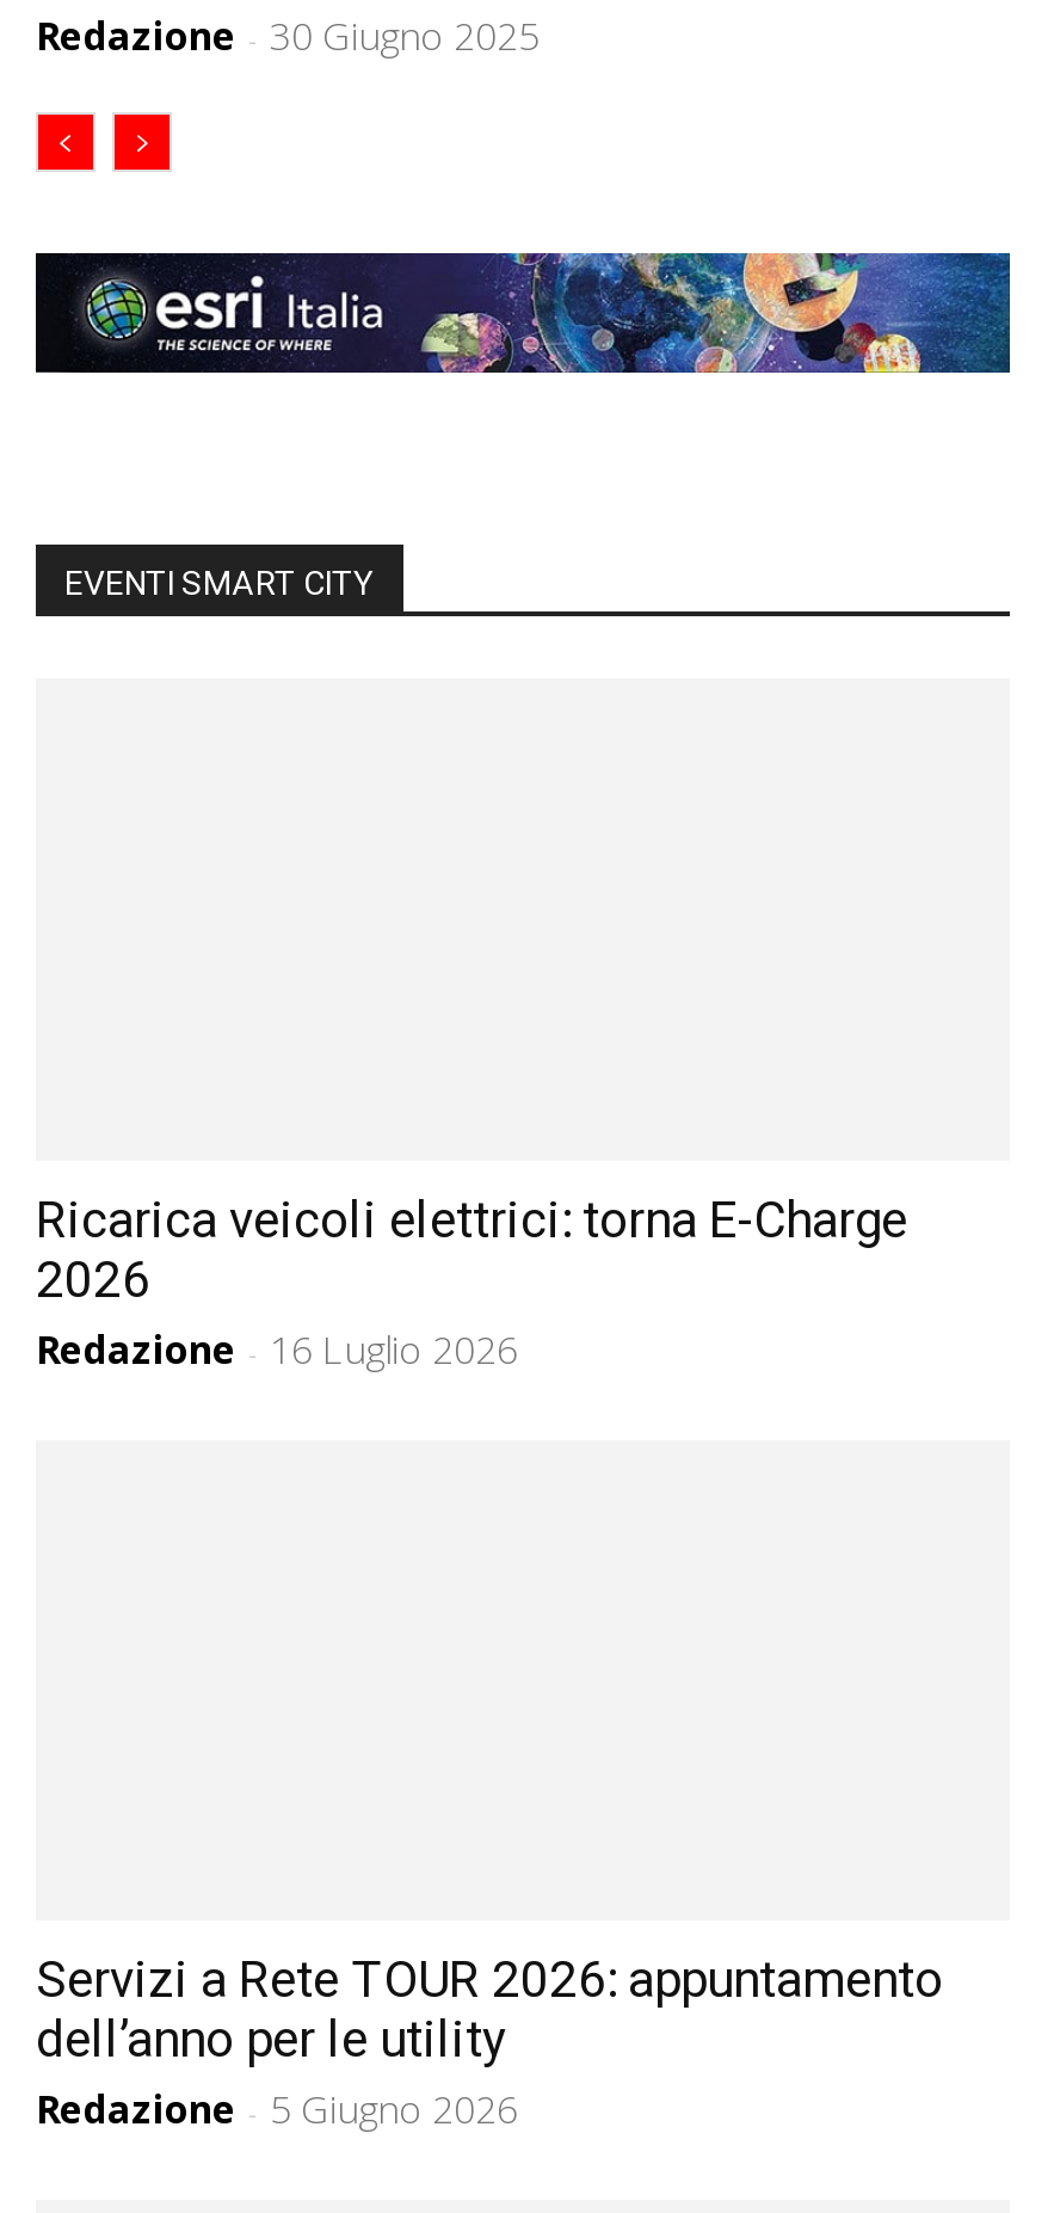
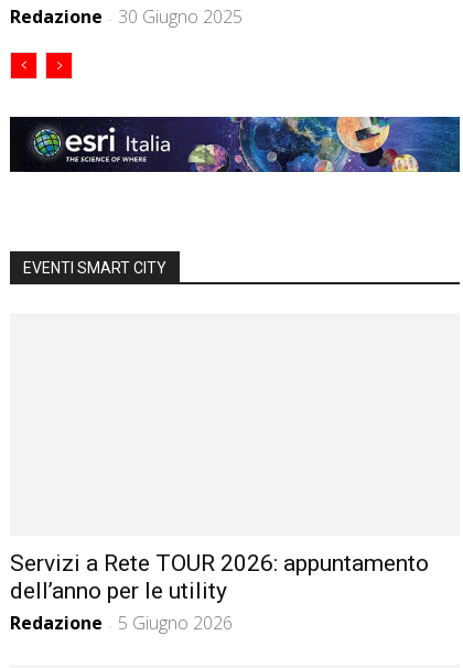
[36,1191,907,1375] Ricarica veicoli elettrici: torna E-Charge | 2026 | Redazione - 16 Luglio 2026 -> none

